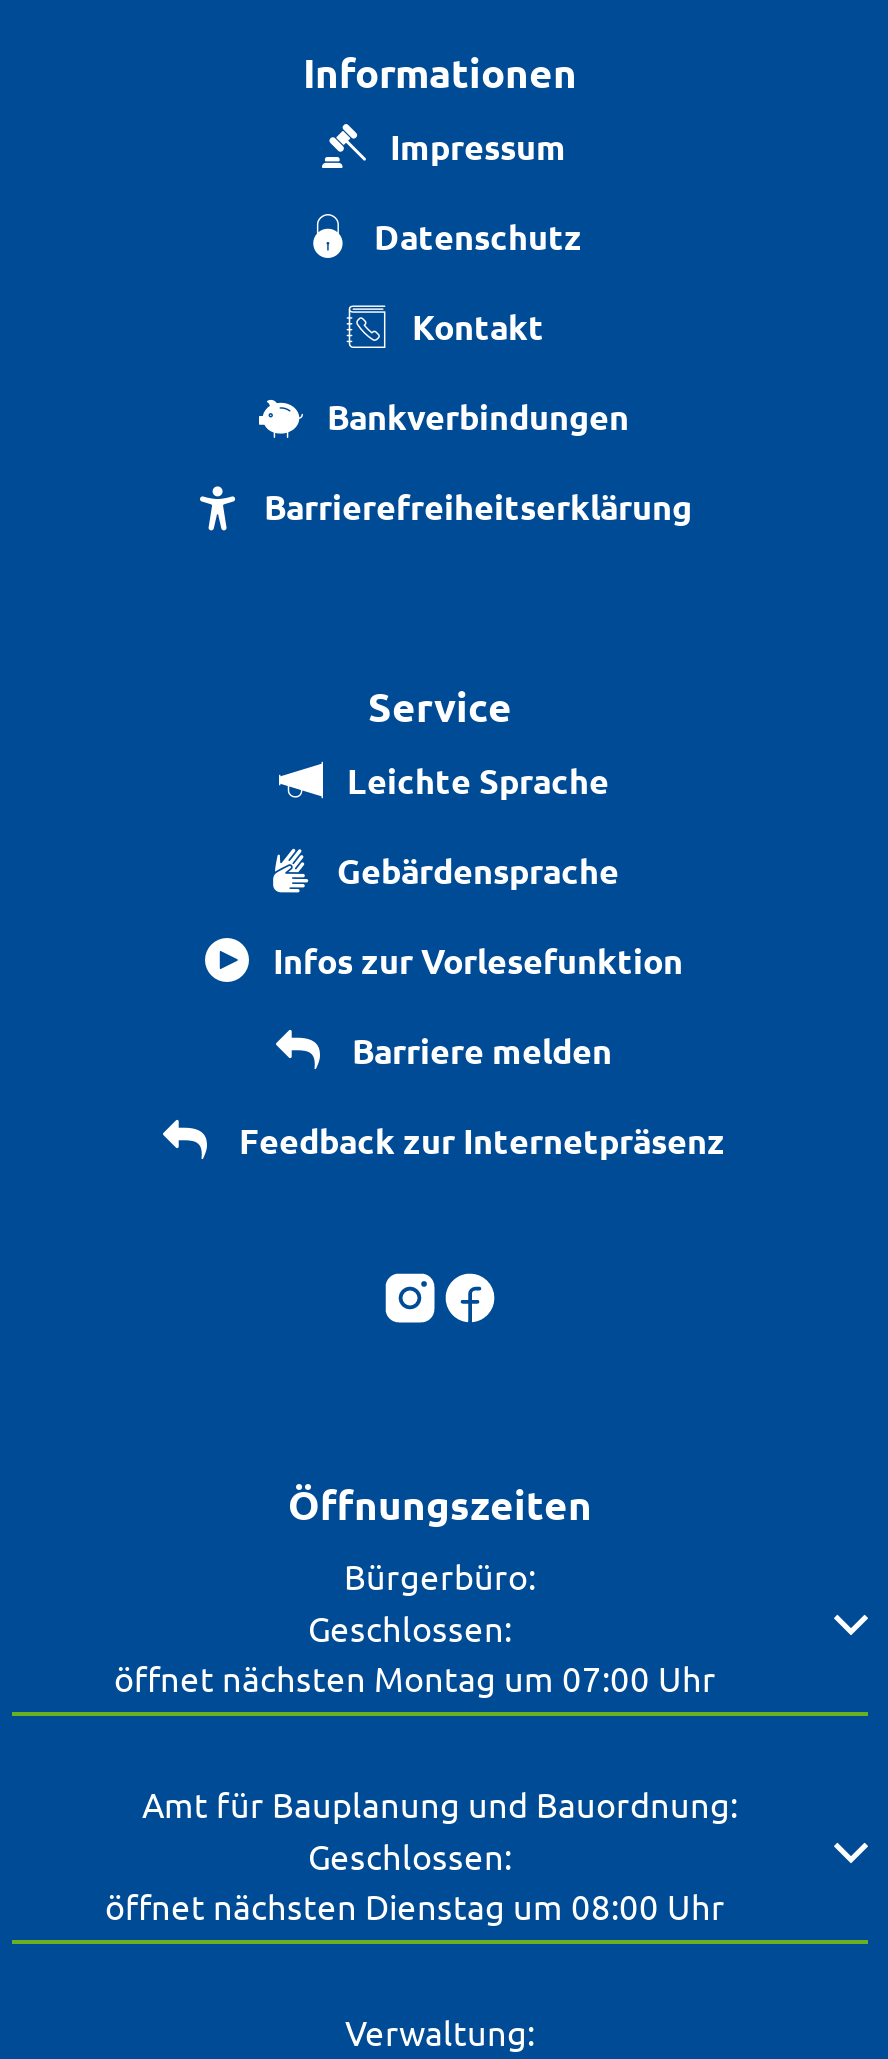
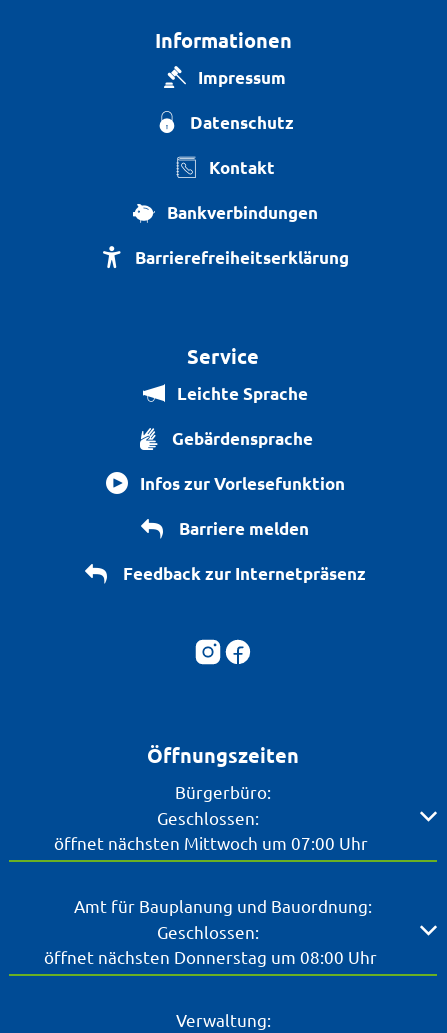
[114,1656,716,1698] öffnet nächsten Montag um 07:00 Uhr -> [53,831,367,852] öffnet nächsten Mittwoch um 07:00 Uhr
[105,1884,725,1926] öffnet nächsten Dienstag um 08:00 Uhr -> [44,945,377,966] öffnet nächsten Donnerstag um 08:00 Uhr

